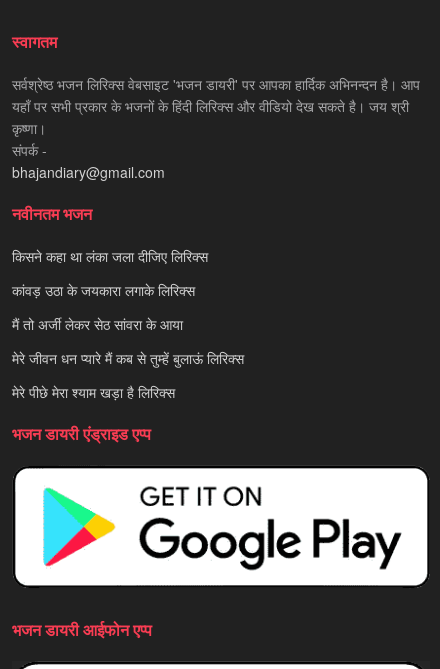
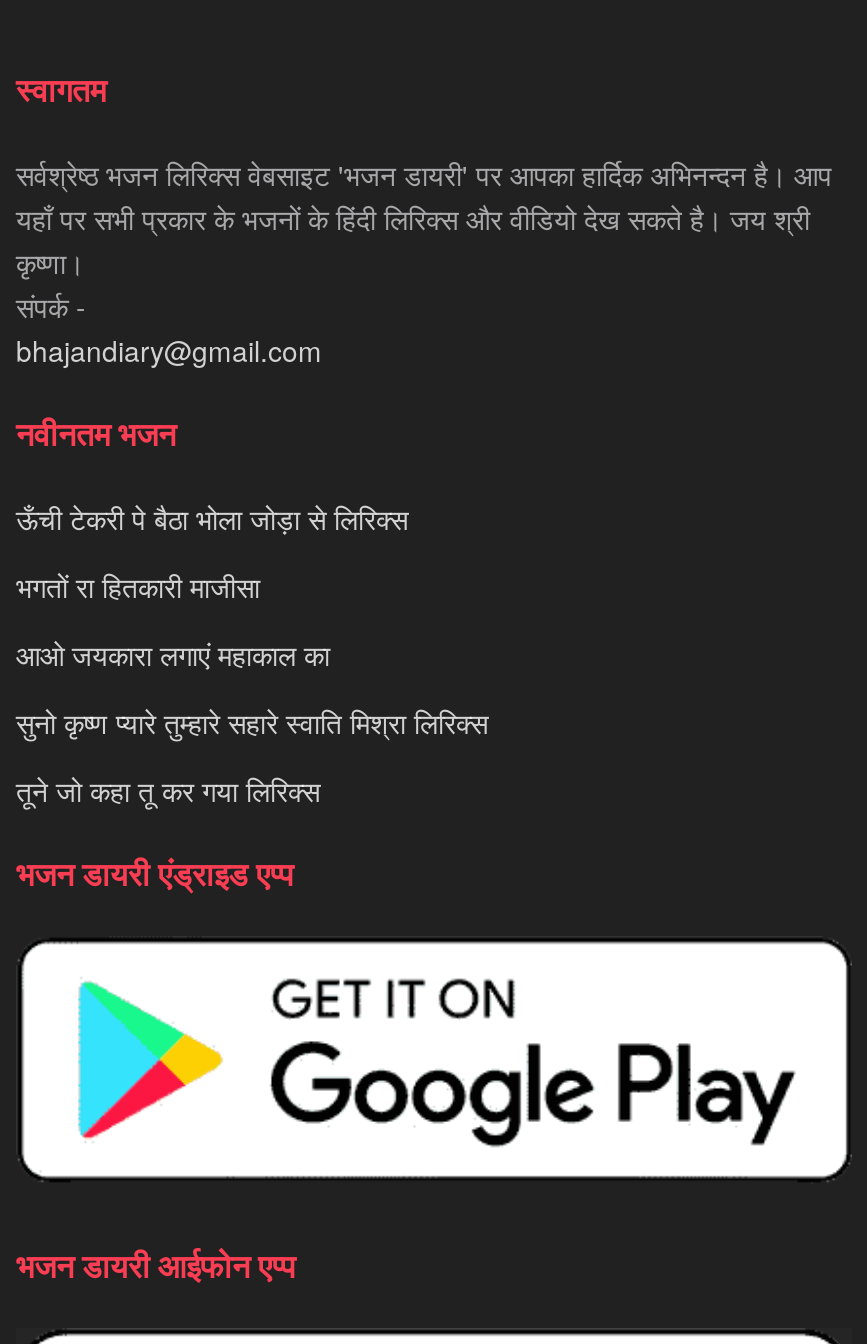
[12,246,208,266] किसने कहा था लंका जला दीजिए लिरिक्स -> [16,498,408,538] ऊँची टेकरी पे बैठा भोला जोड़ा से लिरिक्स
[12,280,195,300] कांवड़ उठा के जयकारा लगाके लिरिक्स -> [16,566,260,606] भगतों रा हितकारी माजीसा
[12,314,183,334] मैं तो अर्जी लेकर सेठ सांवरा के आया -> [16,634,330,674] आओ जयकारा लगाएं महाकाल का
[12,348,244,368] मेरे जीवन धन प्यारे मैं कब से तुम्हें बुलाऊं लिरिक्स -> [16,702,488,742] सुनो कृष्ण प्यारे तुम्हारे सहारे स्वाति मिश्रा लिरिक्स
[12,382,175,402] मेरे पीछे मेरा श्याम खड़ा है लिरिक्स -> [16,770,320,810] तूने जो कहा तू कर गया लिरिक्स

